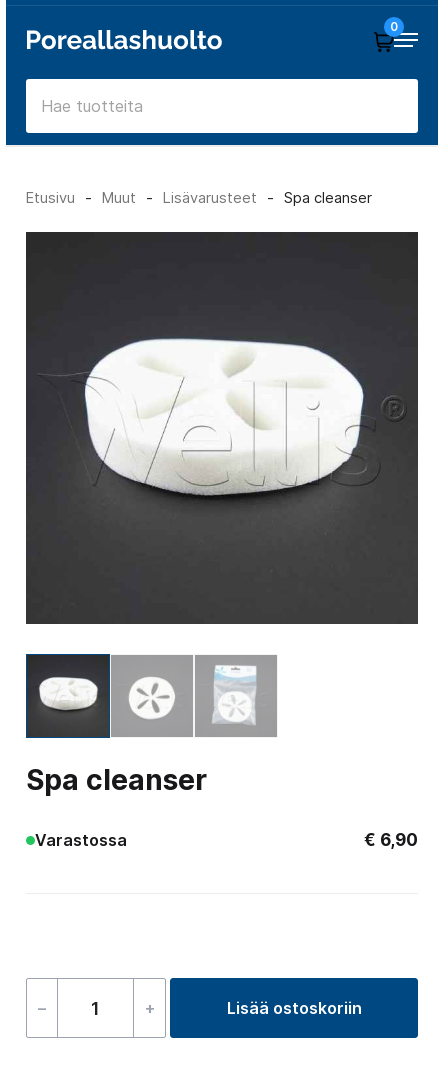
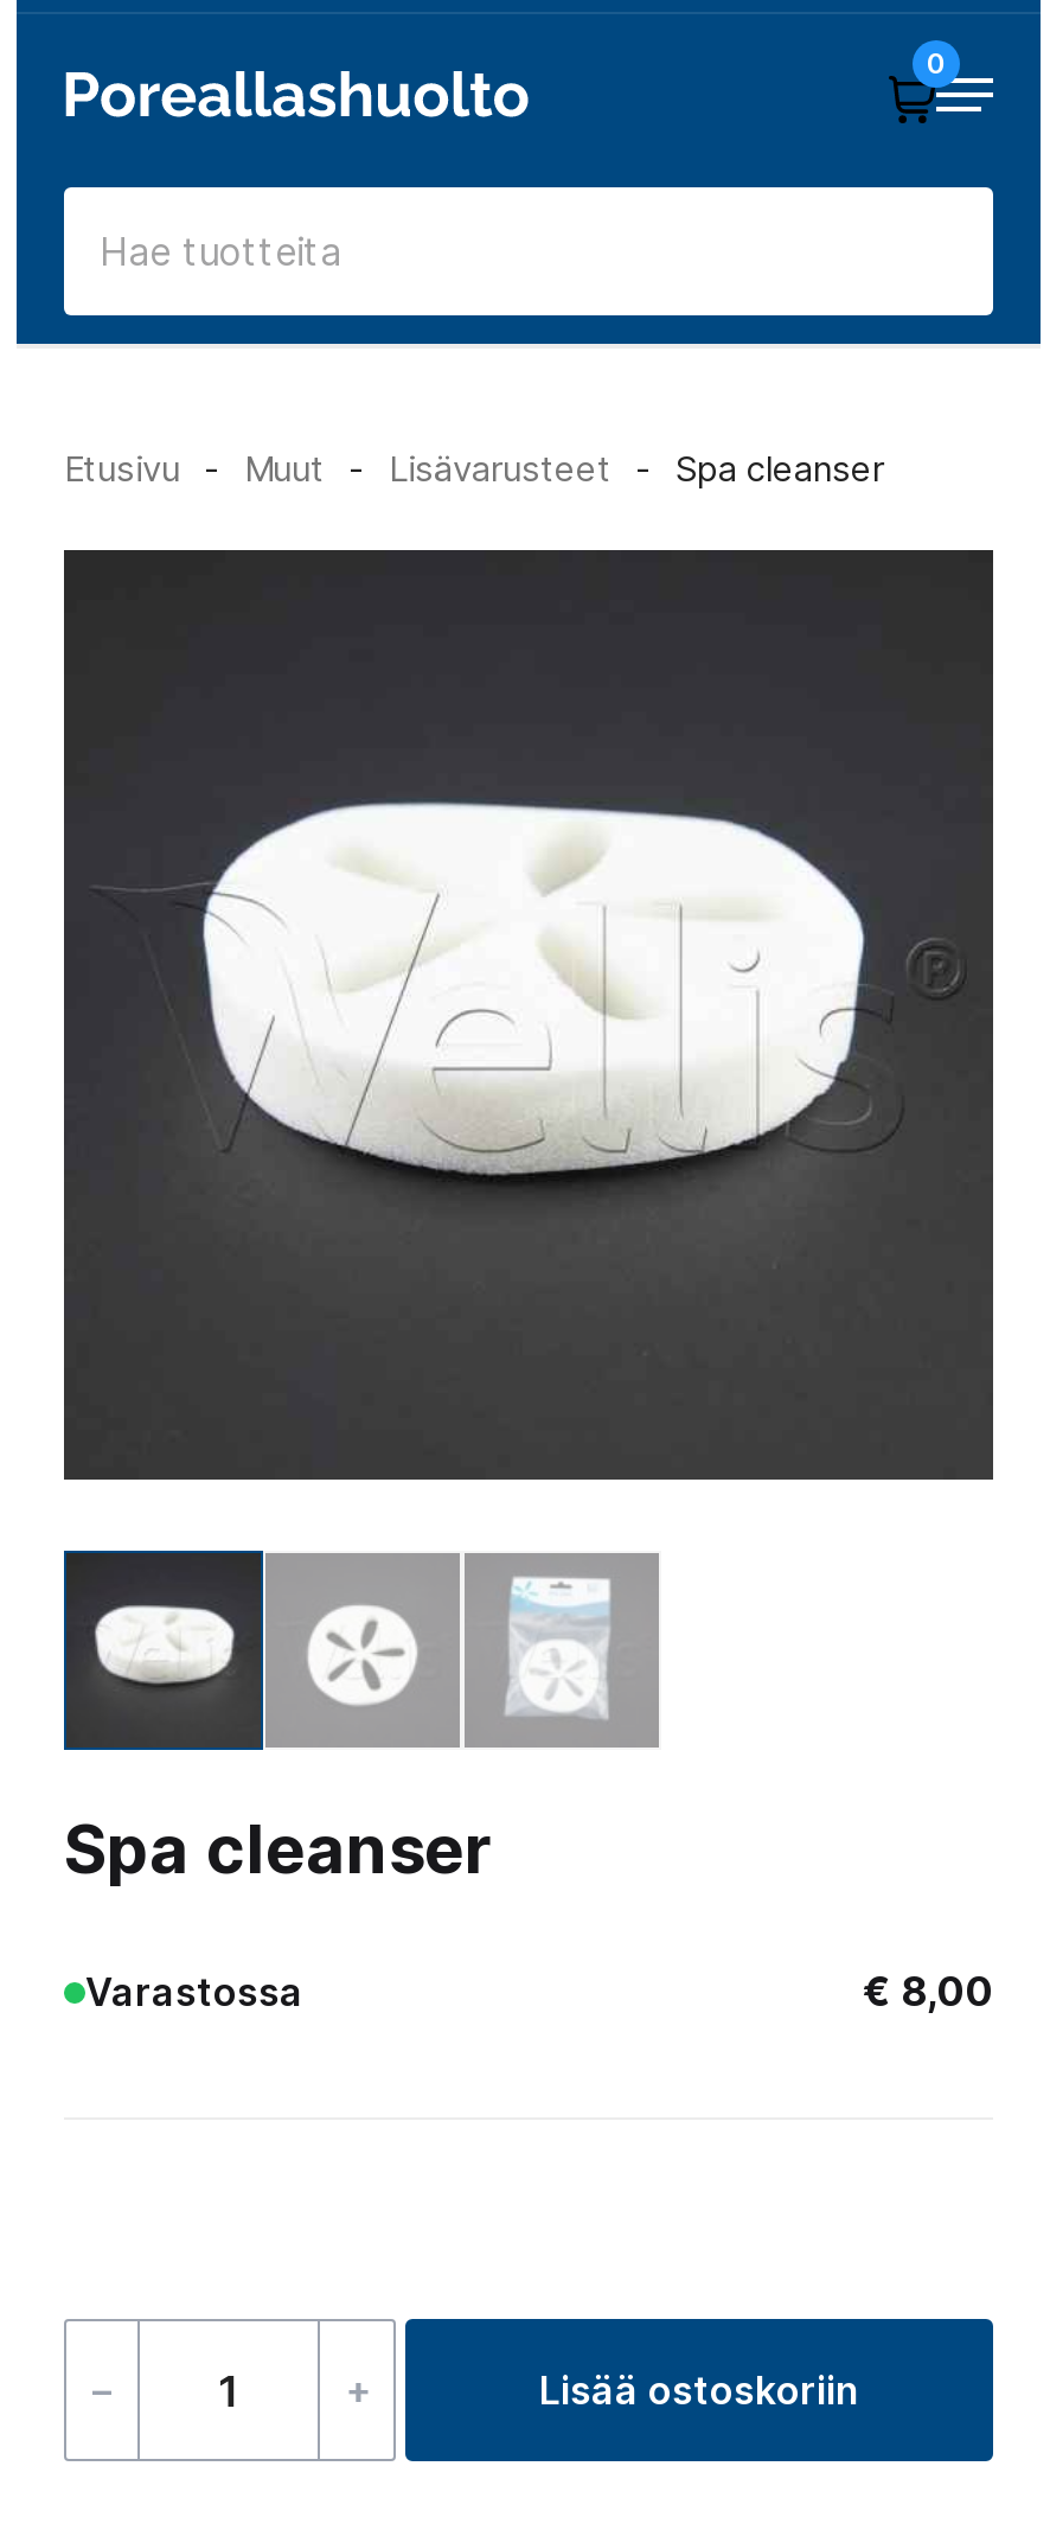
[364,829,418,849] €6,90 -> [863,1967,993,2014] €8,00

